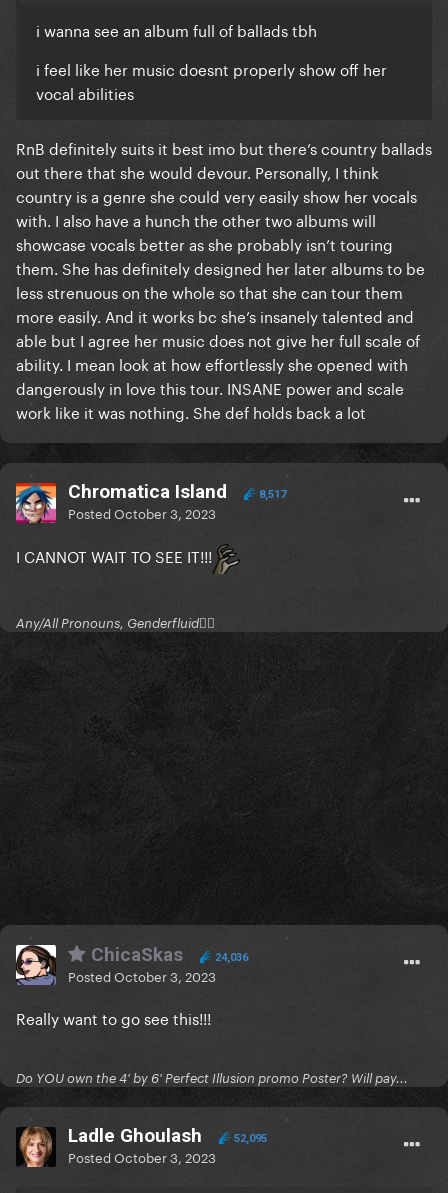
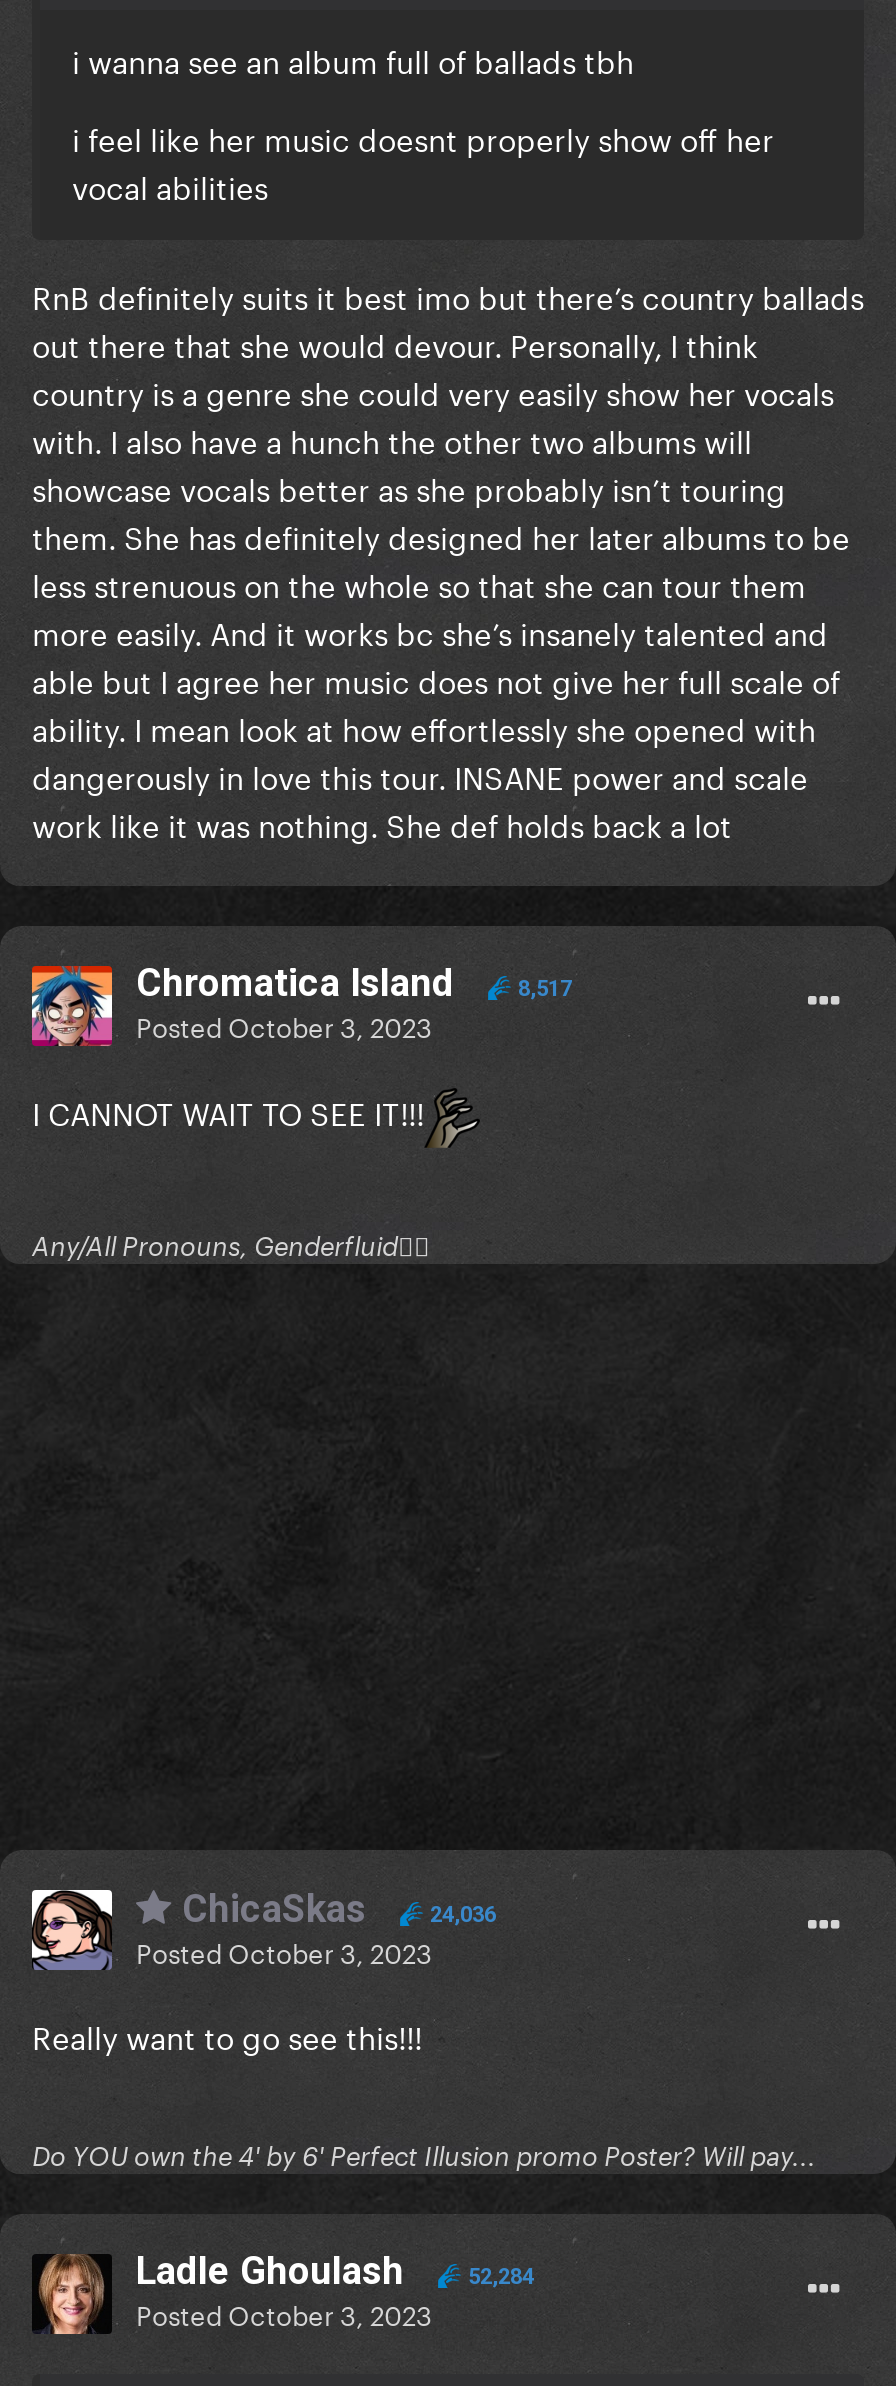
[231,1132,267,1145] 52,095 -> [462,2265,534,2291] 52,284

